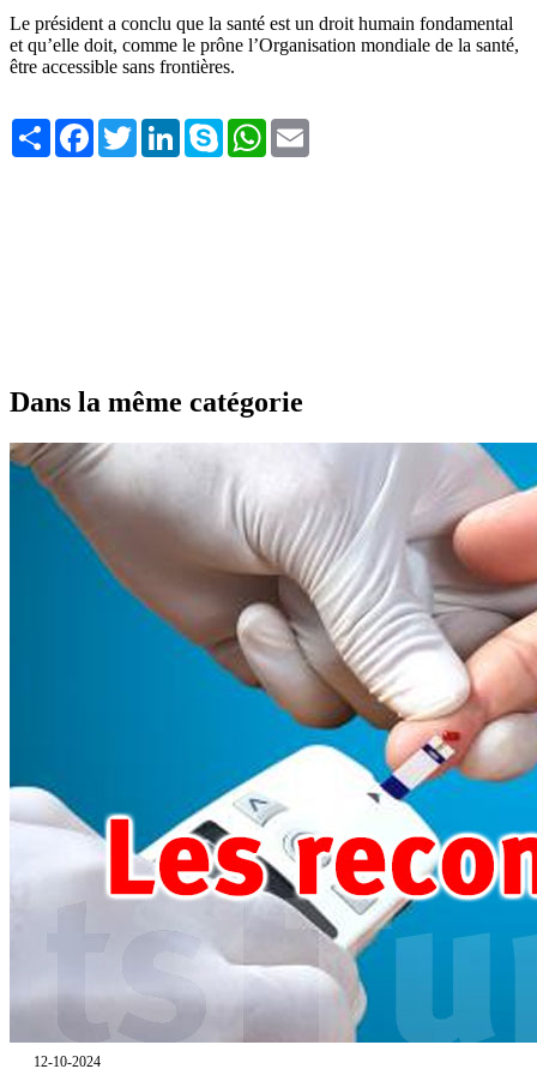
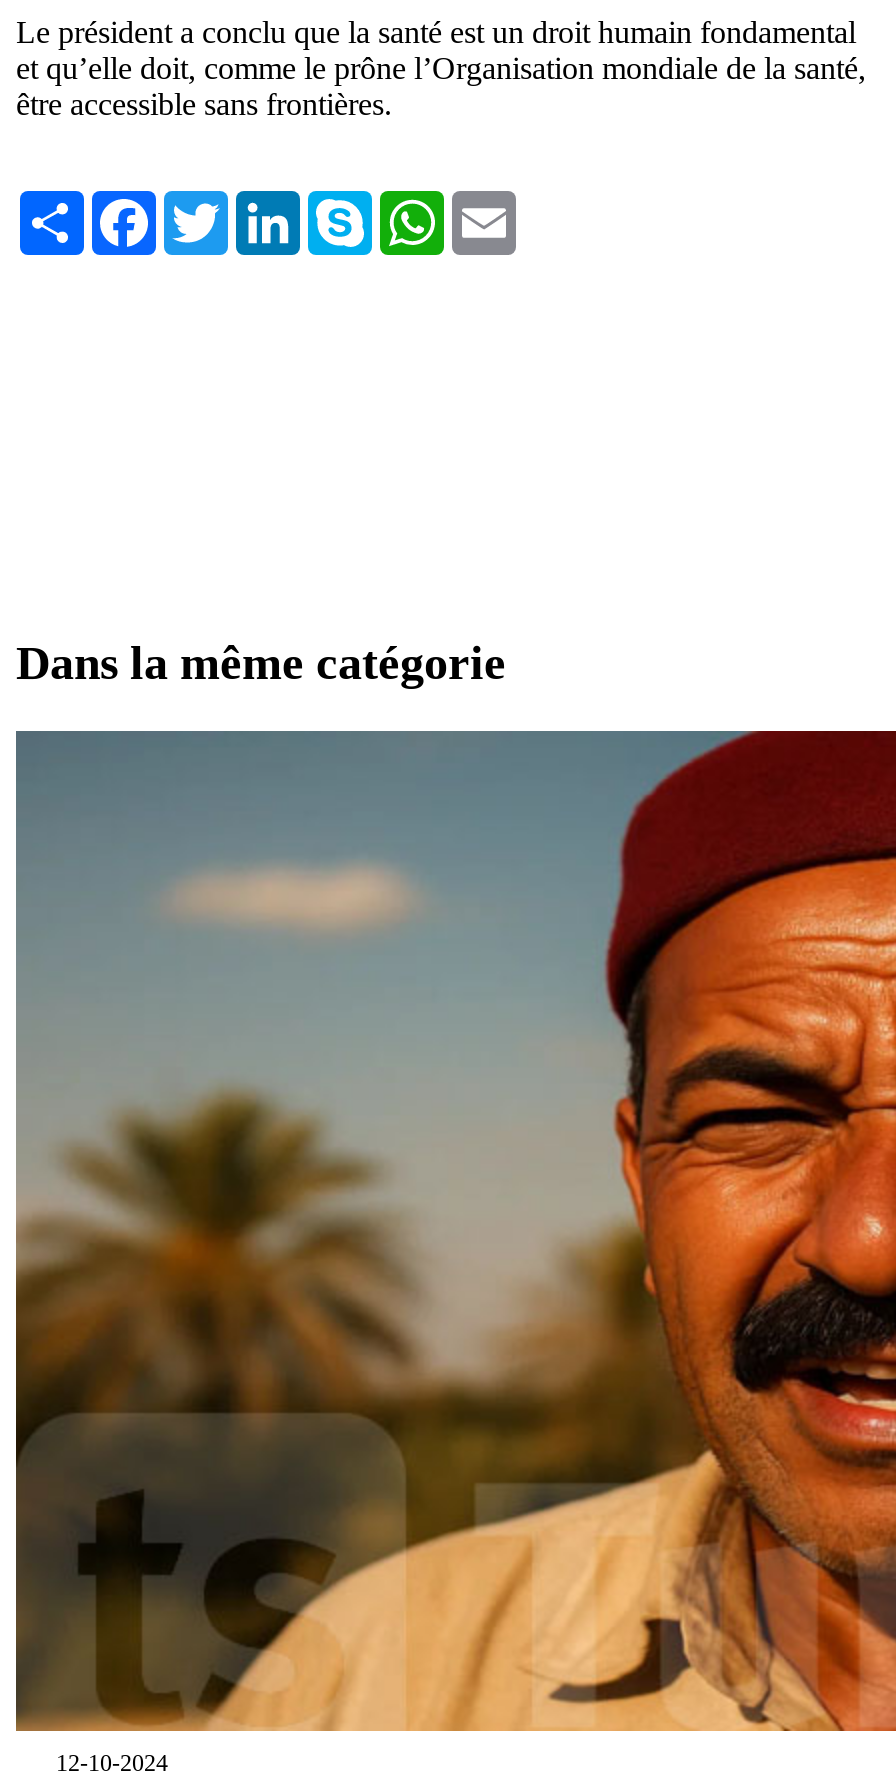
[8,442,533,1044] [image] -> [14,729,890,1733] [image]

